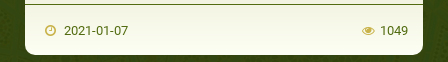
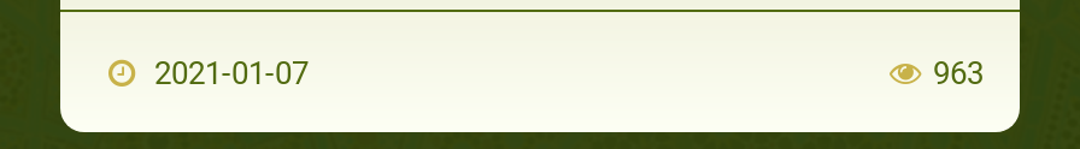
[380,23,408,38] 1049 -> [933,55,984,91] 963

